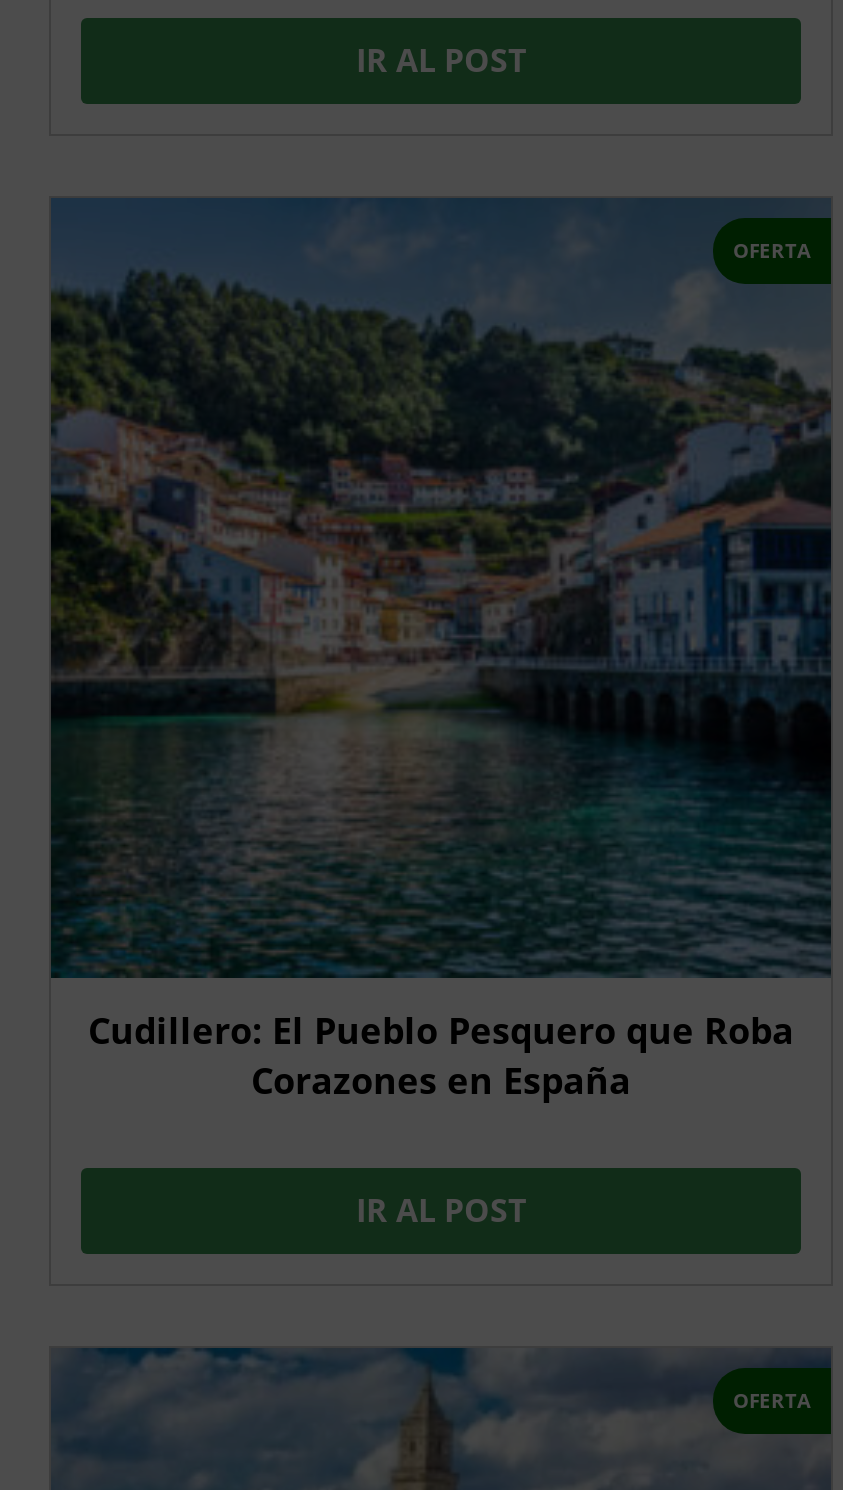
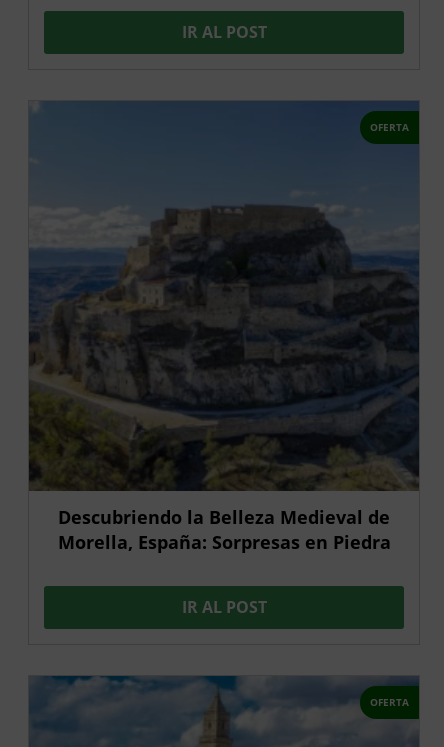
[49,198,833,1105] [image] | Cudillero: El Pueblo Pesquero que Roba | Corazones en España -> [28,101,420,554] [image] | Descubriendo la Belleza Medieval de | Morella, España: Sorpresas en Piedra

